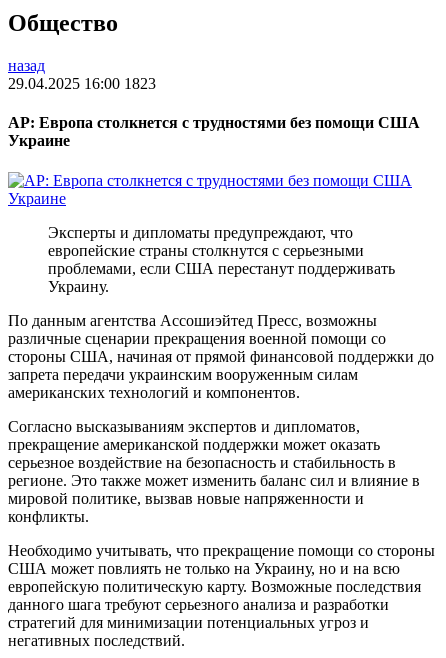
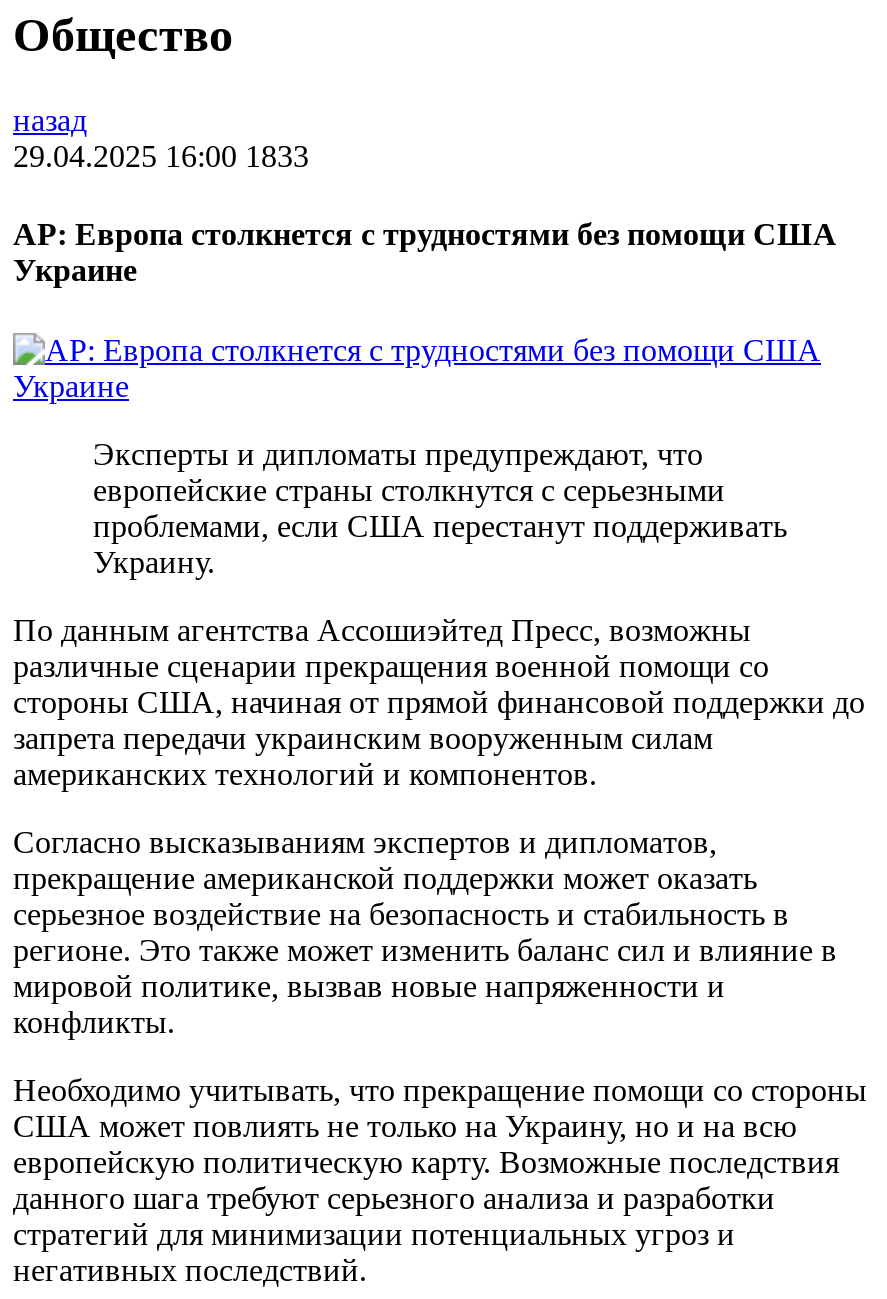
[8,75,156,92] 29.04.2025 16:00 1823 -> [13,139,309,173] 29.04.2025 16:00 1833

